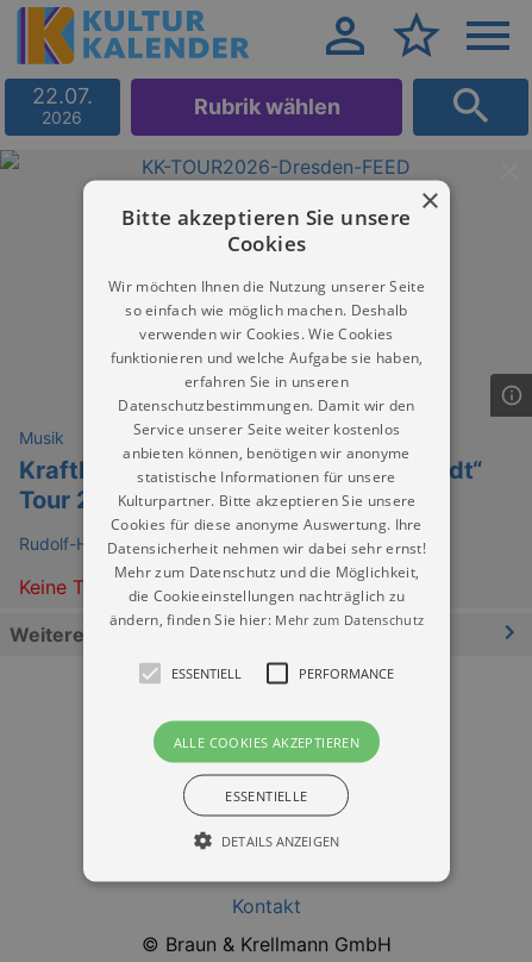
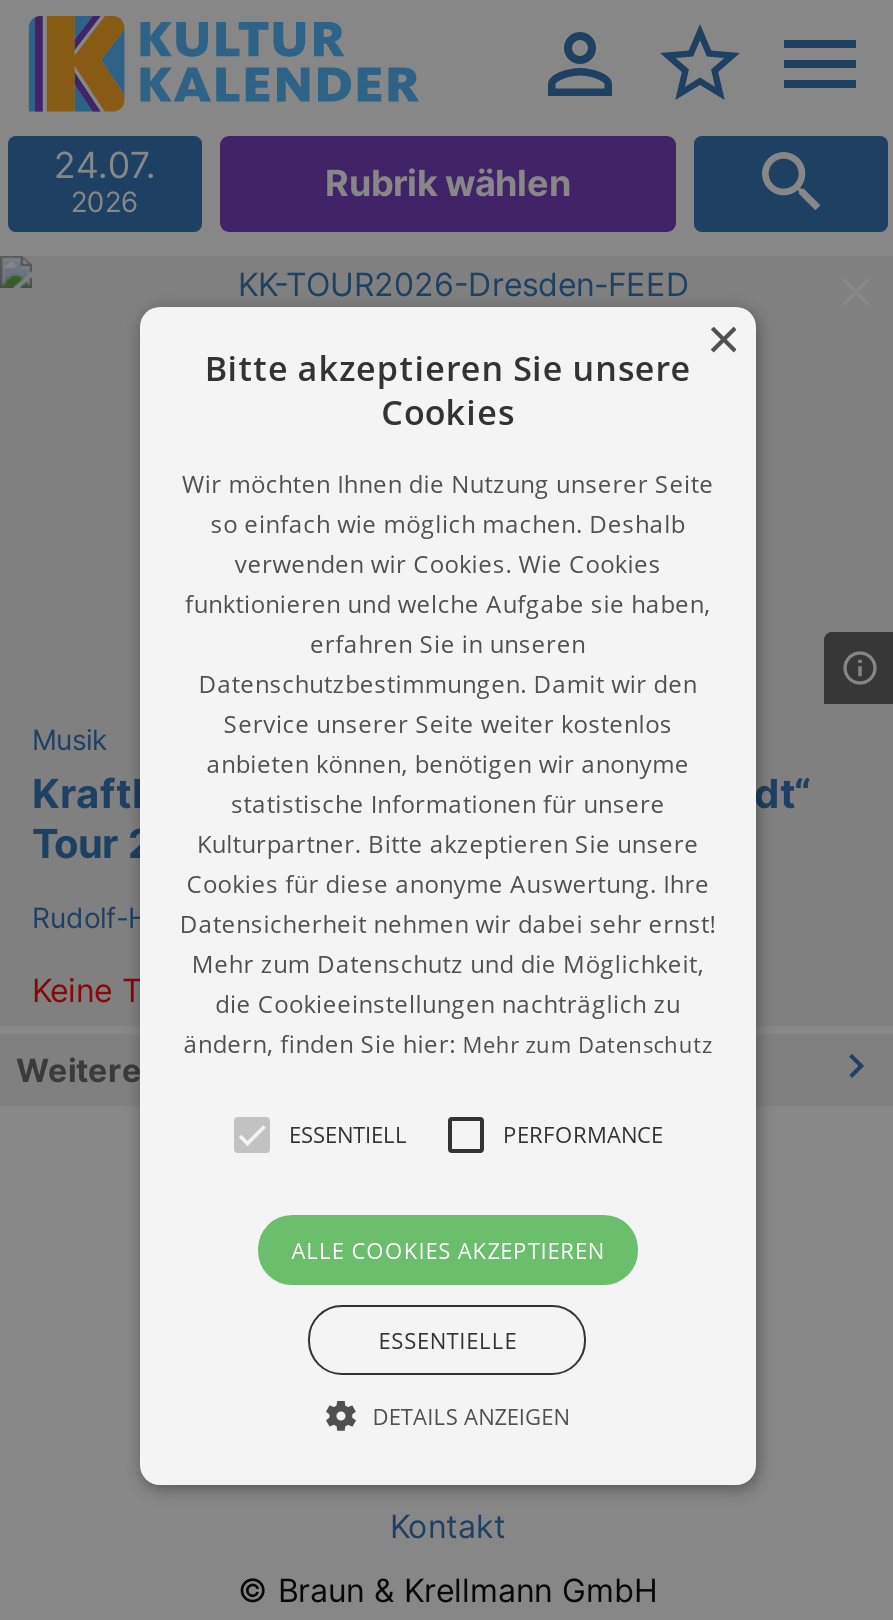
[32,83,93,108] 22.07. -> [54,144,156,186] 24.07.

